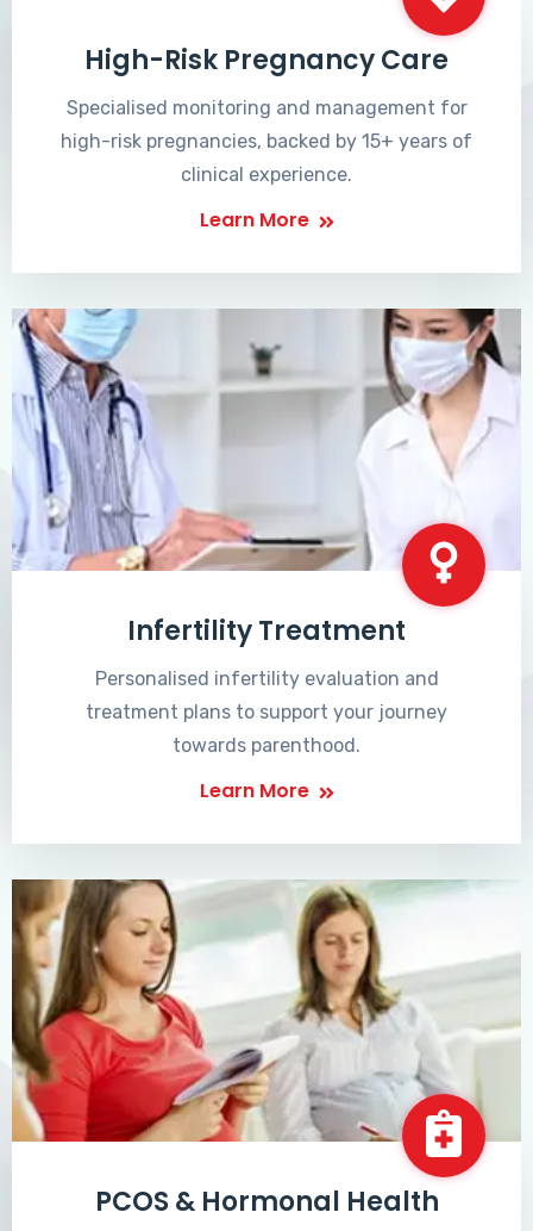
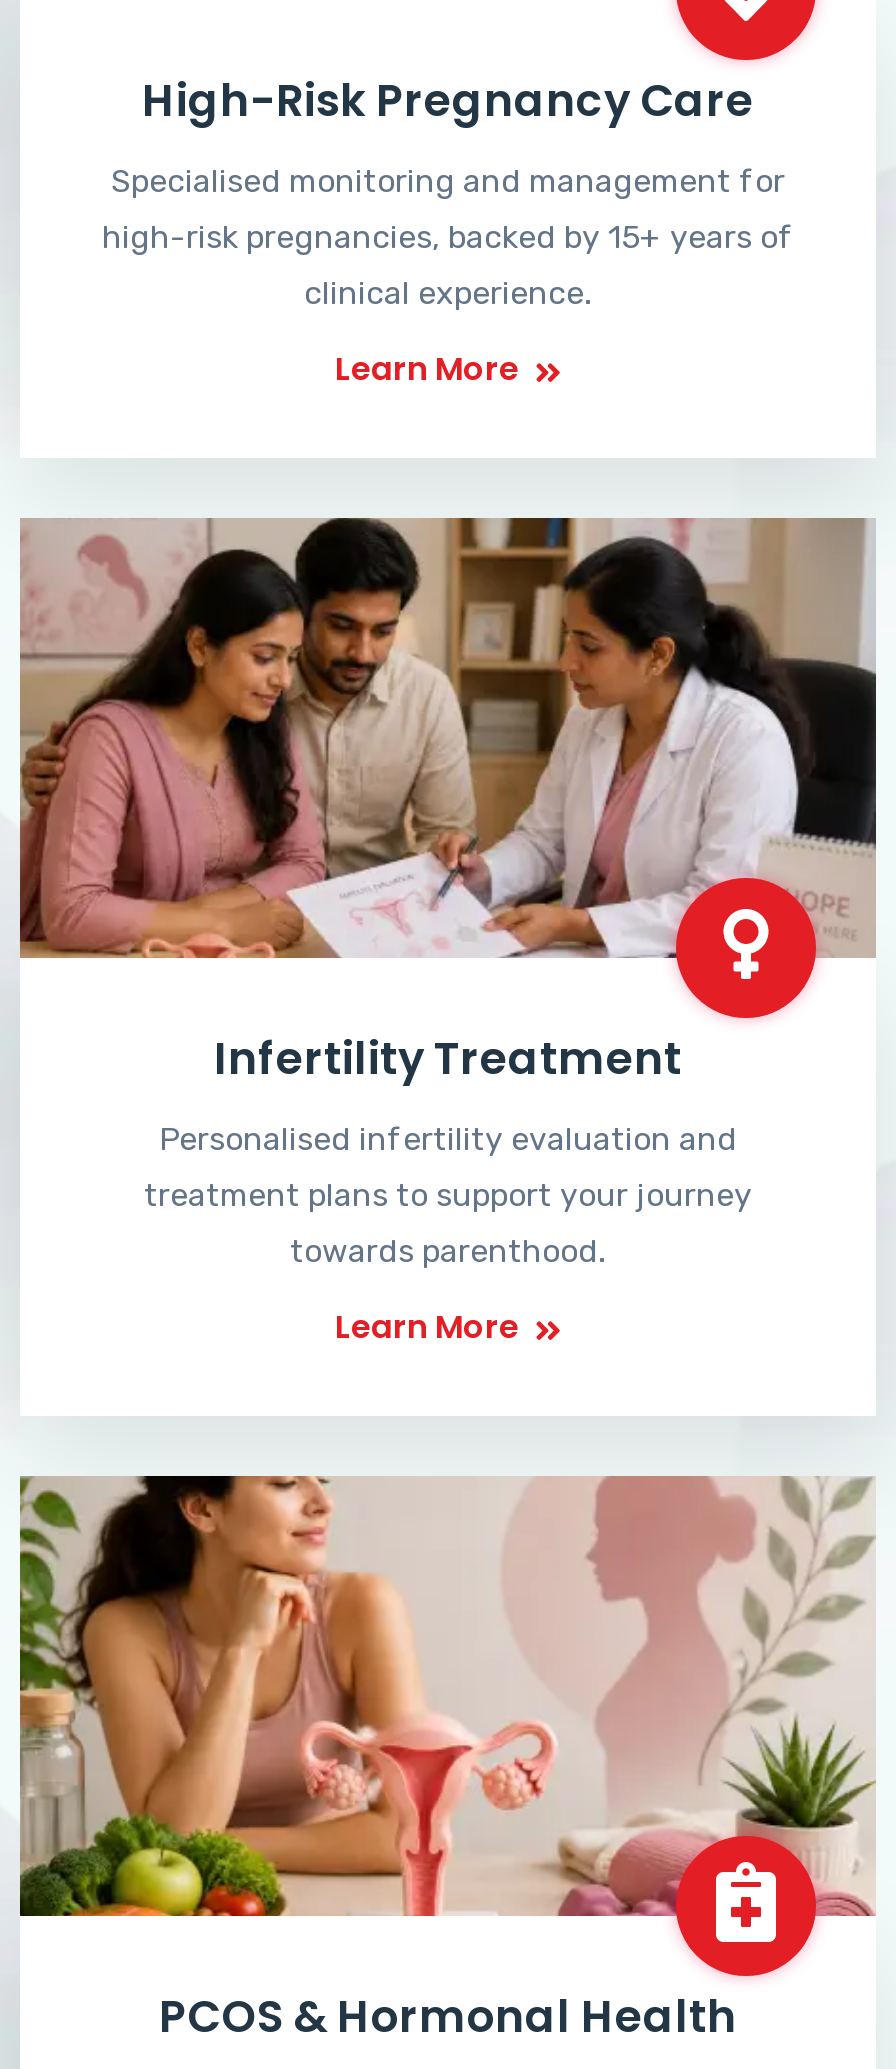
[12,307,521,571] [image] -> [18,516,878,960] [image]
[11,878,520,1143] [image] -> [18,1474,876,1918] [image]

